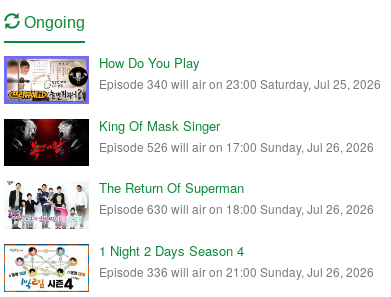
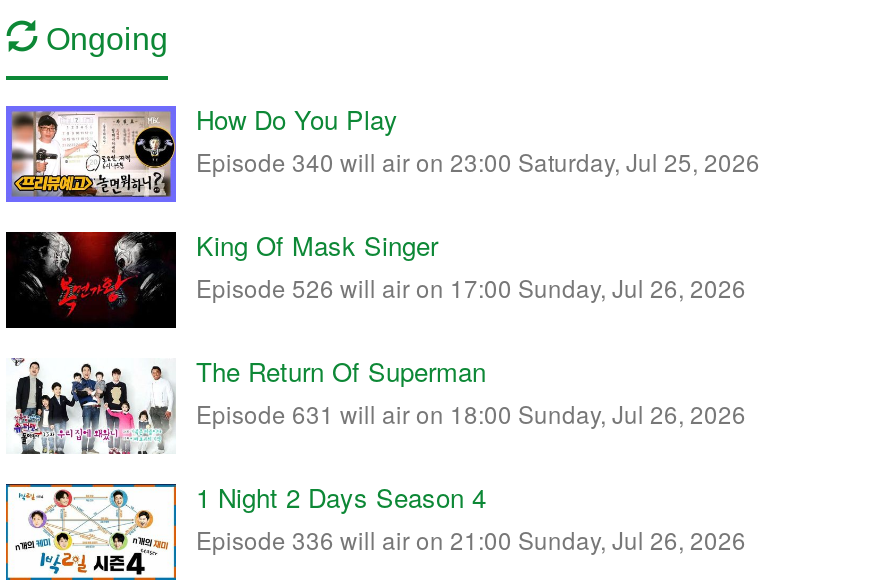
[99,200,374,217] Episode 630 will air on 18:00 Sunday, Jul 26, 2026 -> [196,395,746,429] Episode 631 will air on 18:00 Sunday, Jul 26, 2026

